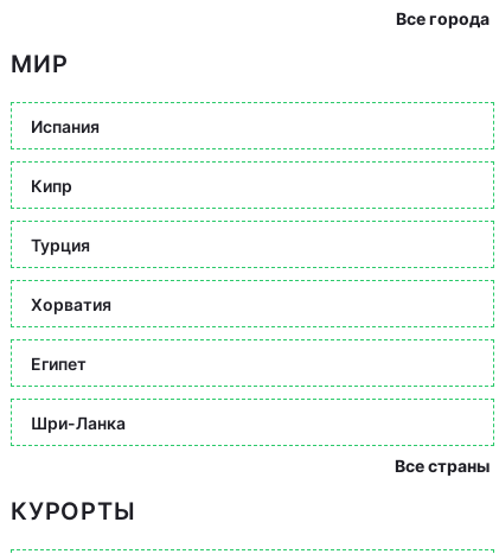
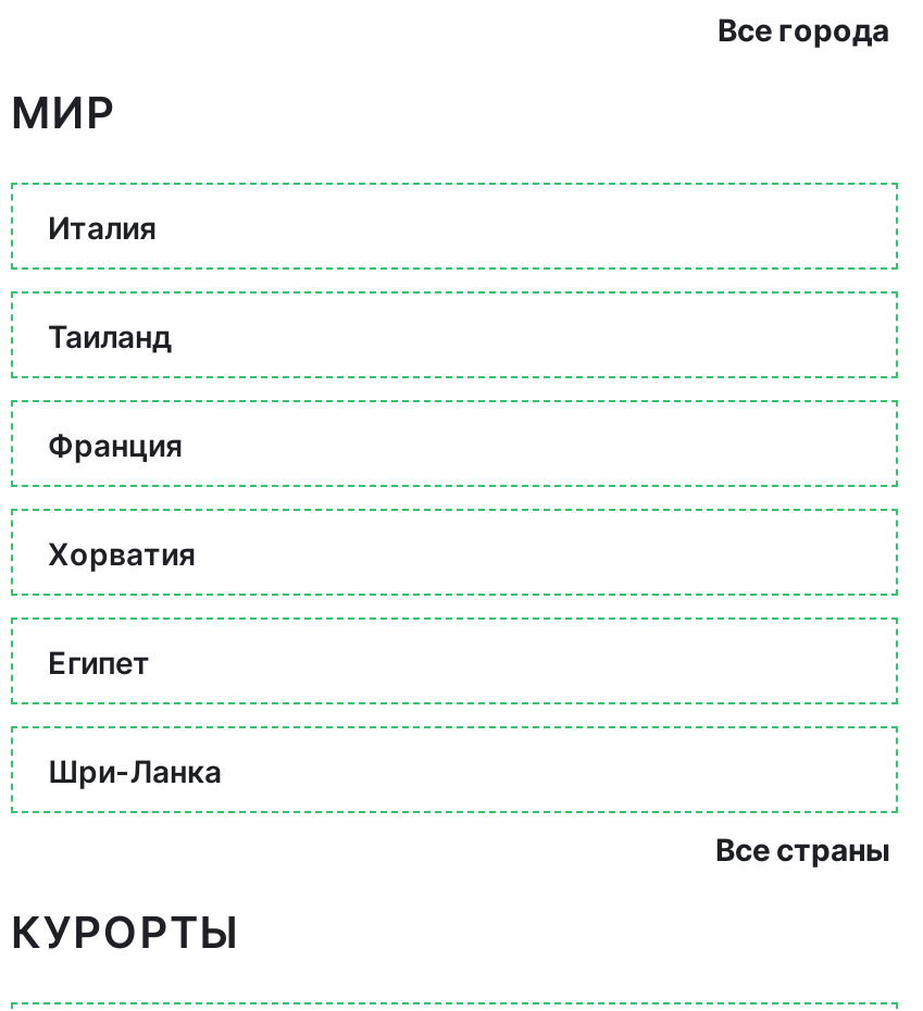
[31,116,100,136] Испания -> [48,208,157,245] Италия
[31,175,72,195] Кипр -> [48,316,172,353] Таиланд
[31,234,90,254] Турция -> [48,425,183,462] Франция

